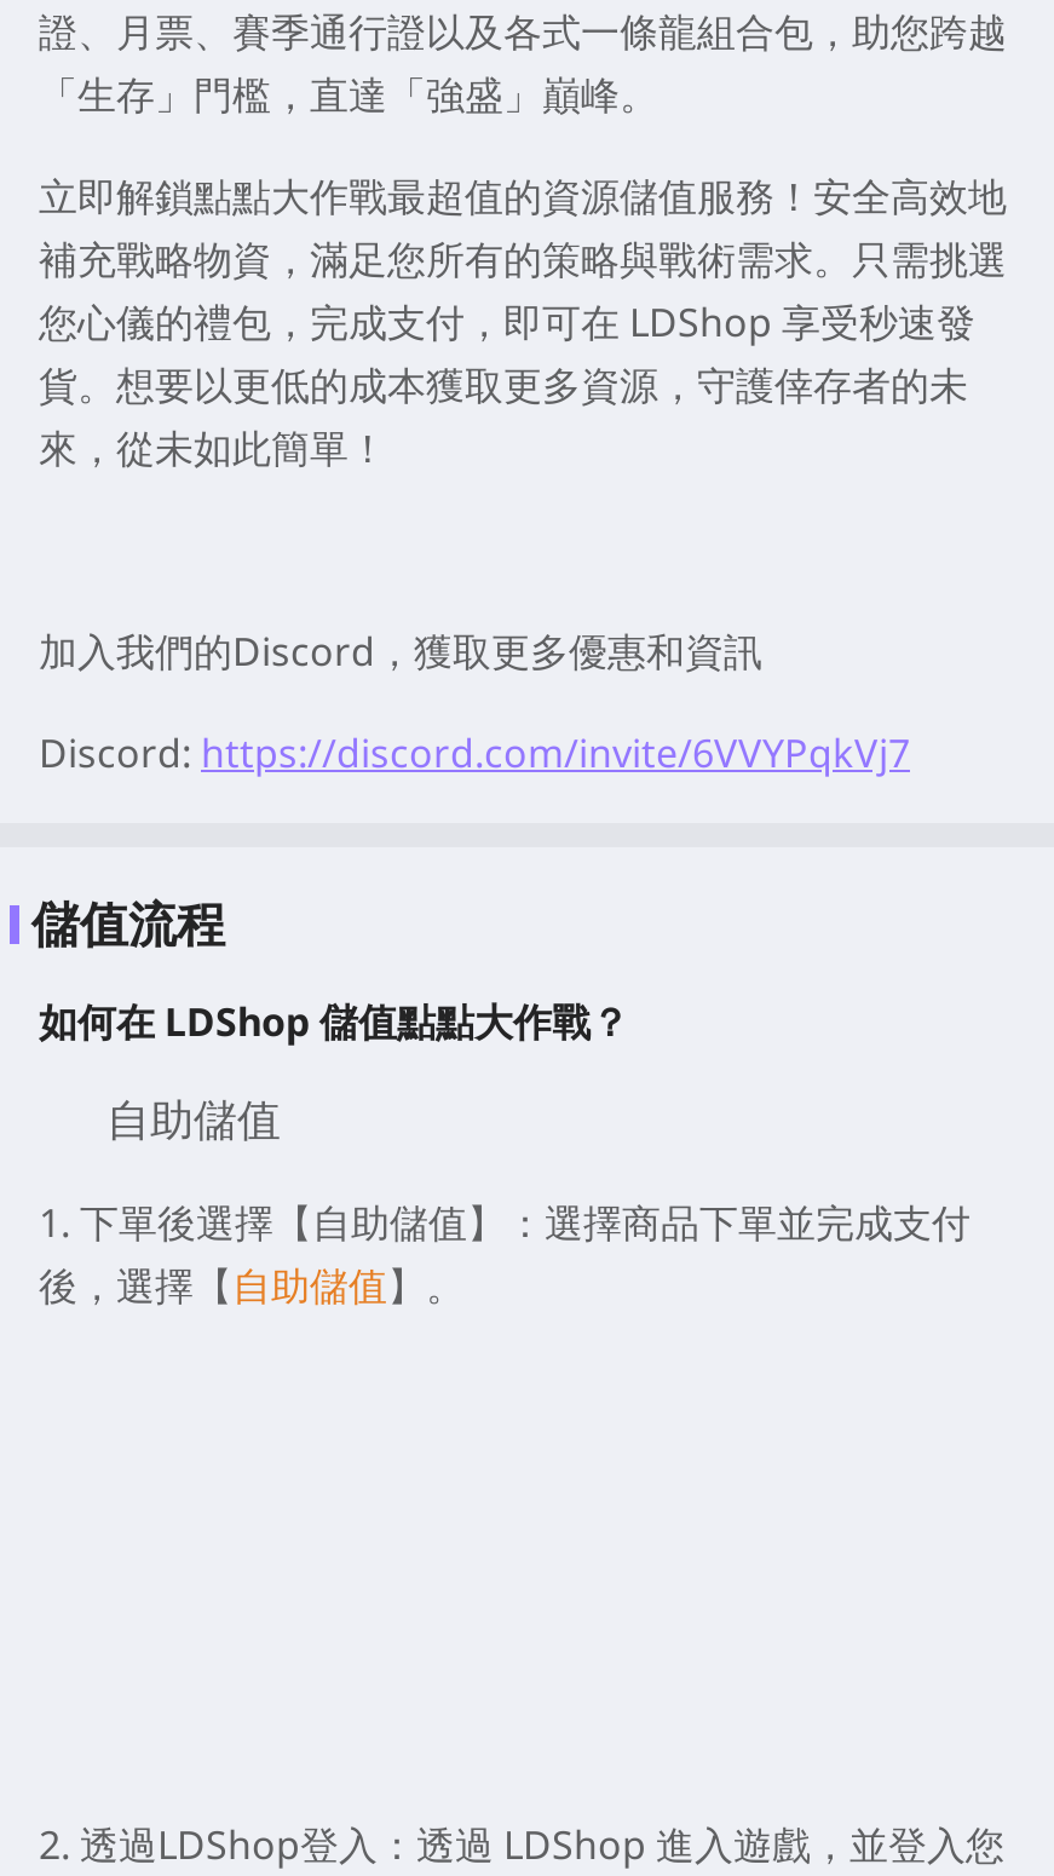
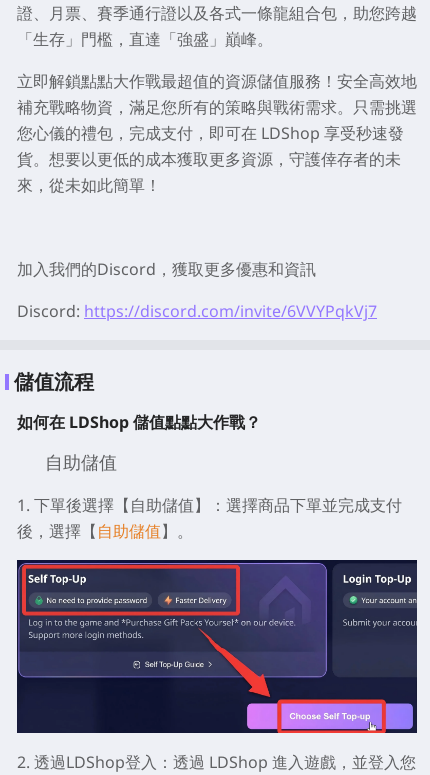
none -> [16,559,418,734] [image]

